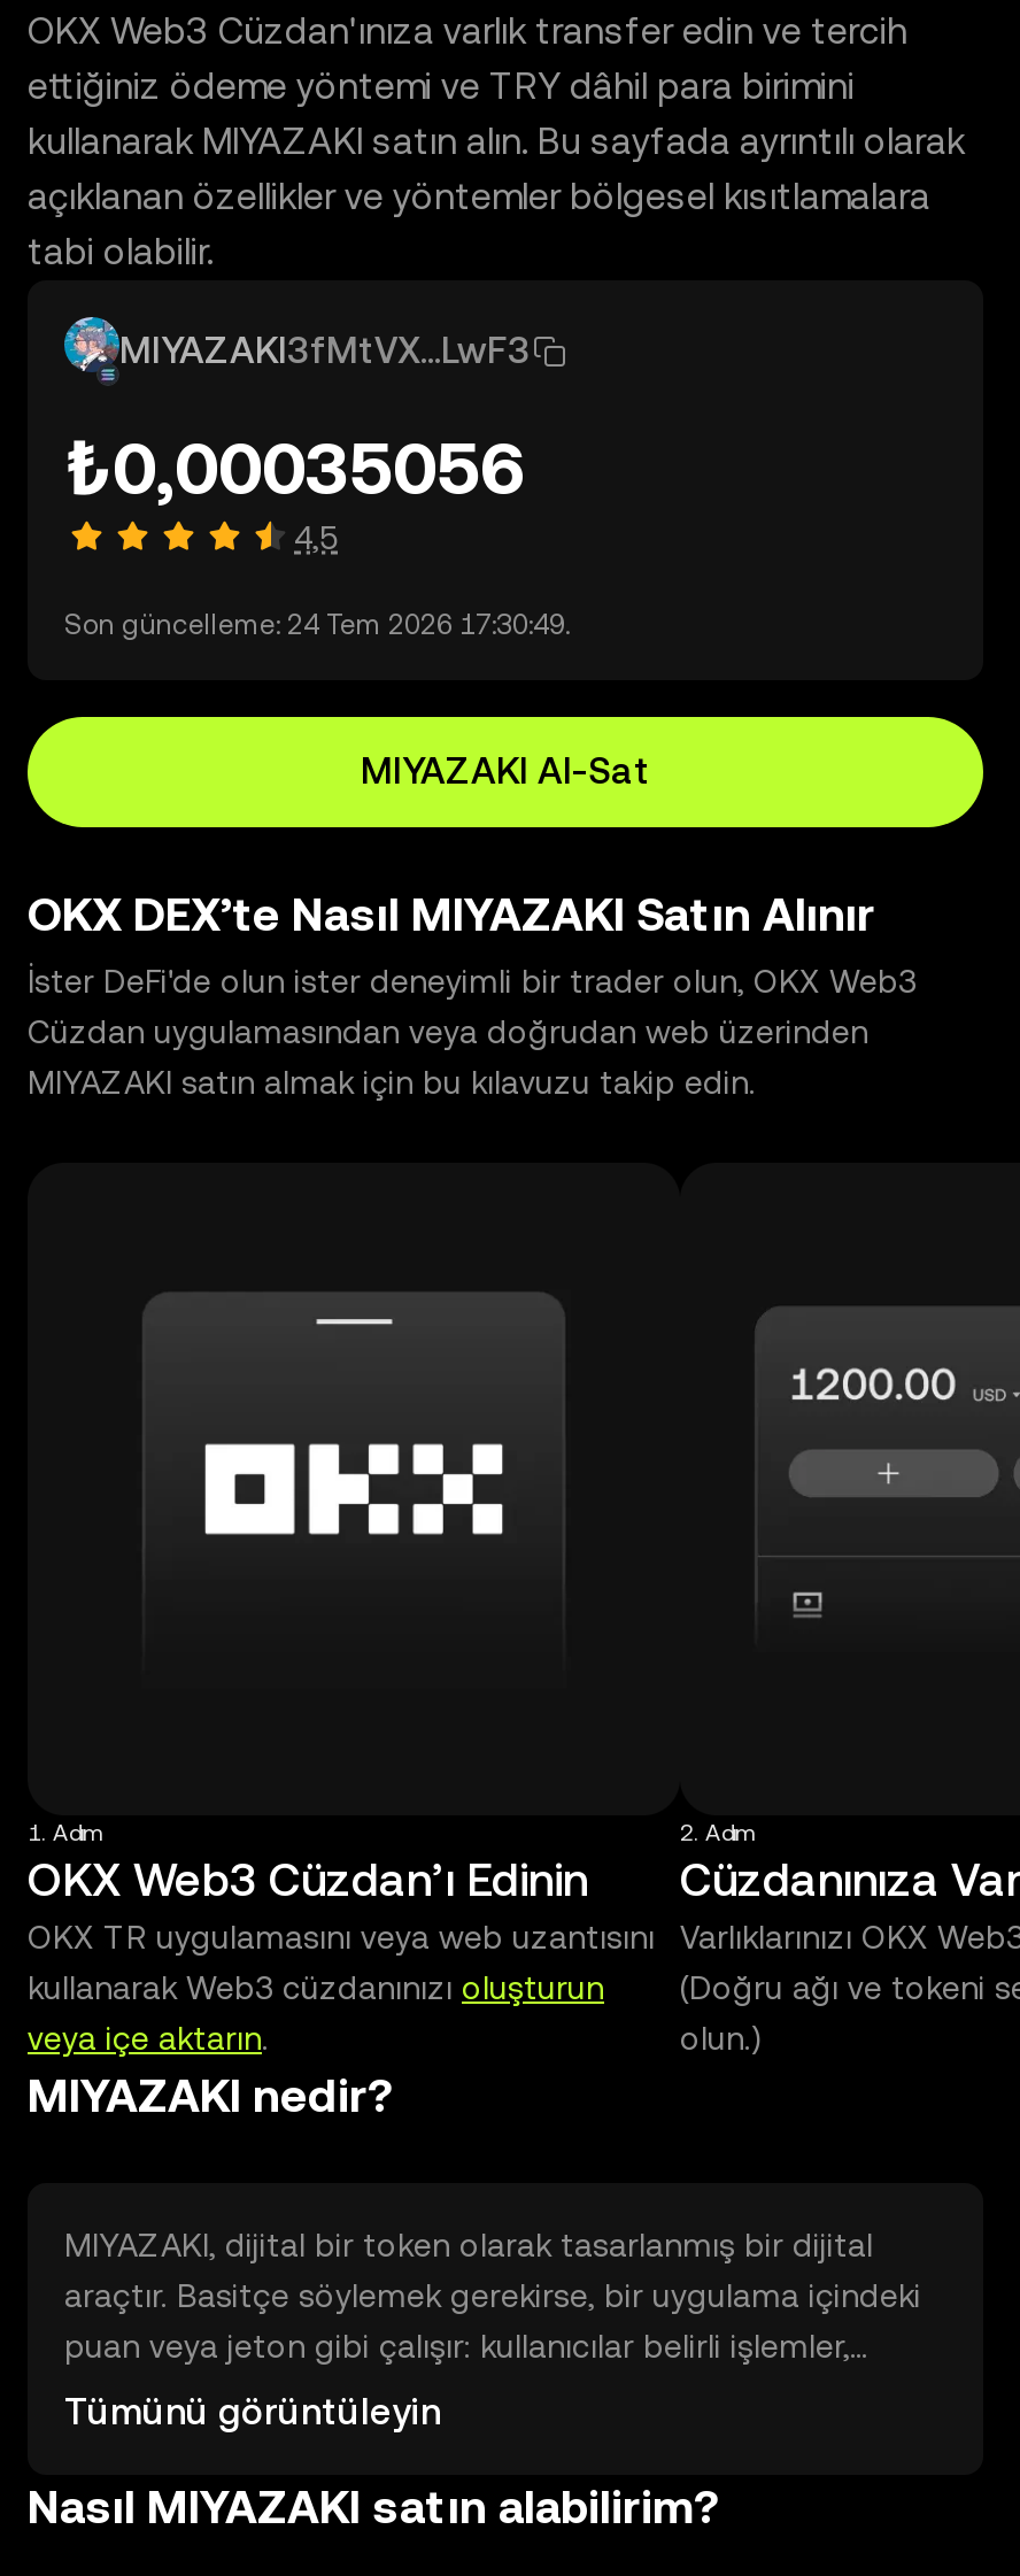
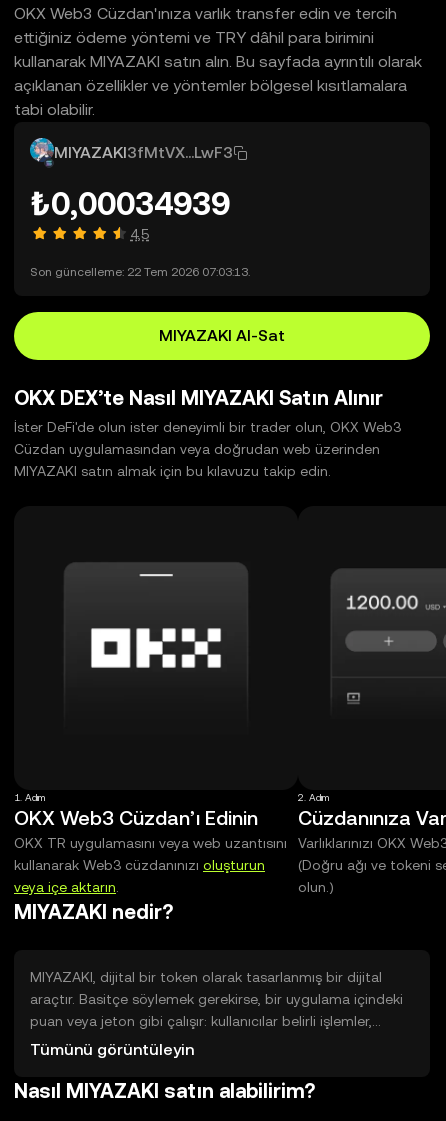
[64,425,524,510] ₺0,00035056 -> [30,185,230,222] ₺0,00034939
[64,609,570,641] Son güncelleme: 24 Tem 2026 17:30:49. -> [30,265,250,279] Son güncelleme: 22 Tem 2026 07:03:13.

